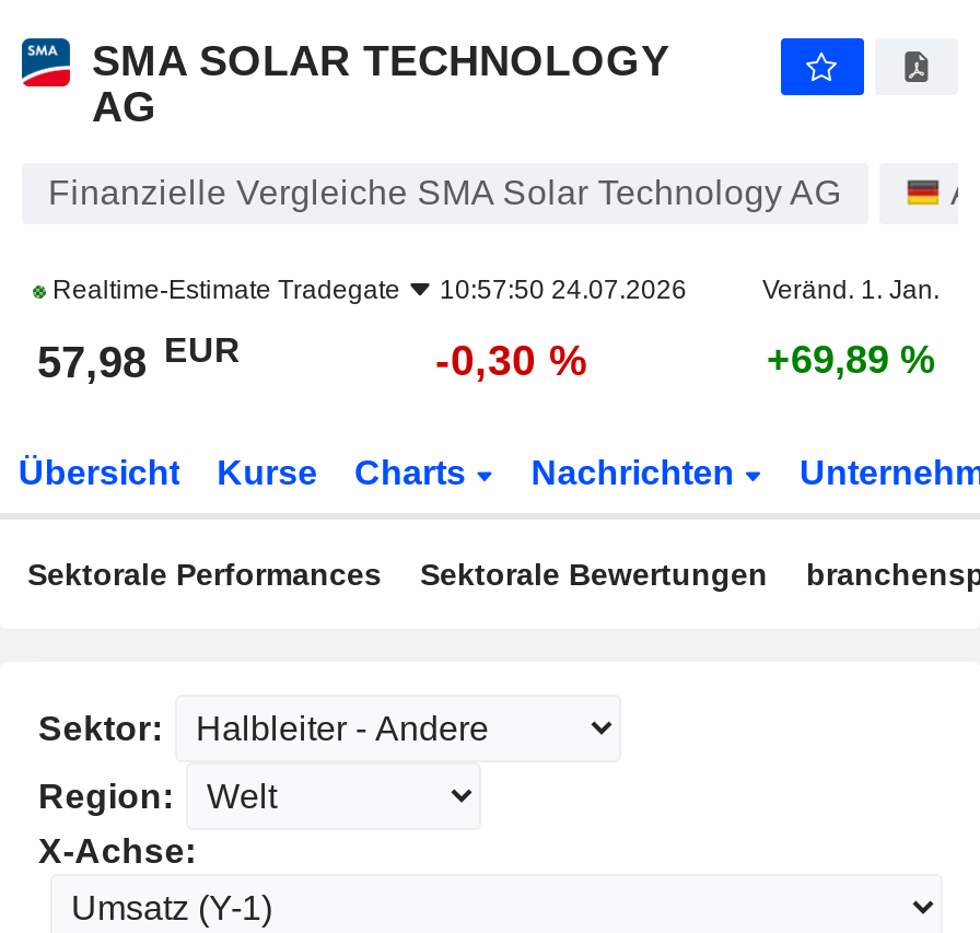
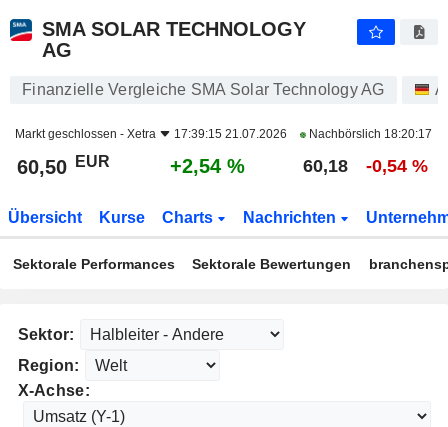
[46,275,940,305] Realtime-Estimate Tradegate | 10:57:50 24.07.2026 | Veränd. 1. Jan. -> [15,127,432,141] Markt geschlossen - Xetra | 17:39:15 21.07.2026 | Nachbörslich 18:20:17
[37,330,935,386] 57,98 EUR | -0,30 % | +69,89 % -> [17,152,428,178] 60,50 EUR | +2,54 % | 60,18 | -0,54 %

